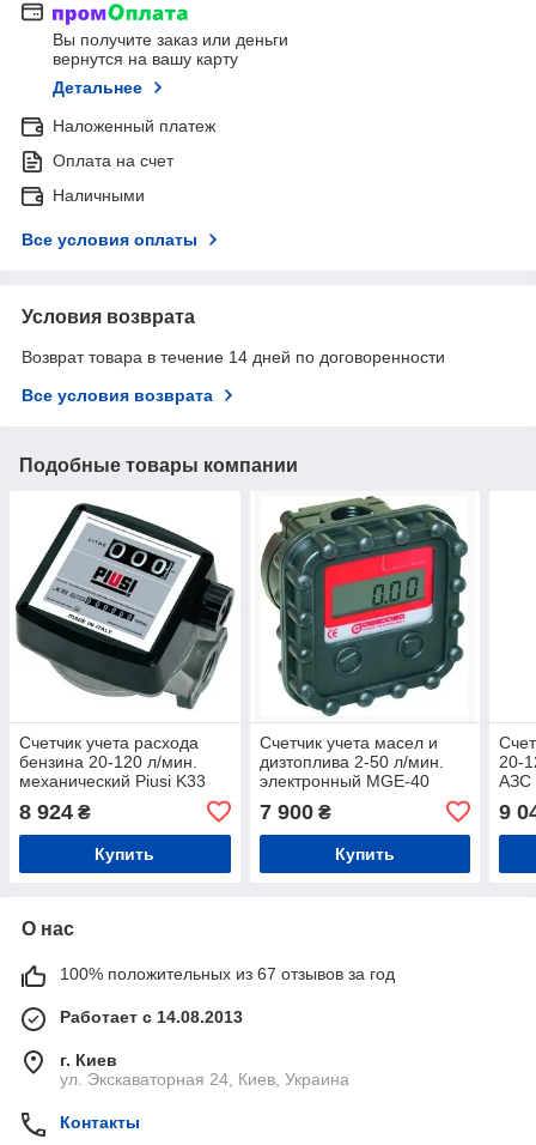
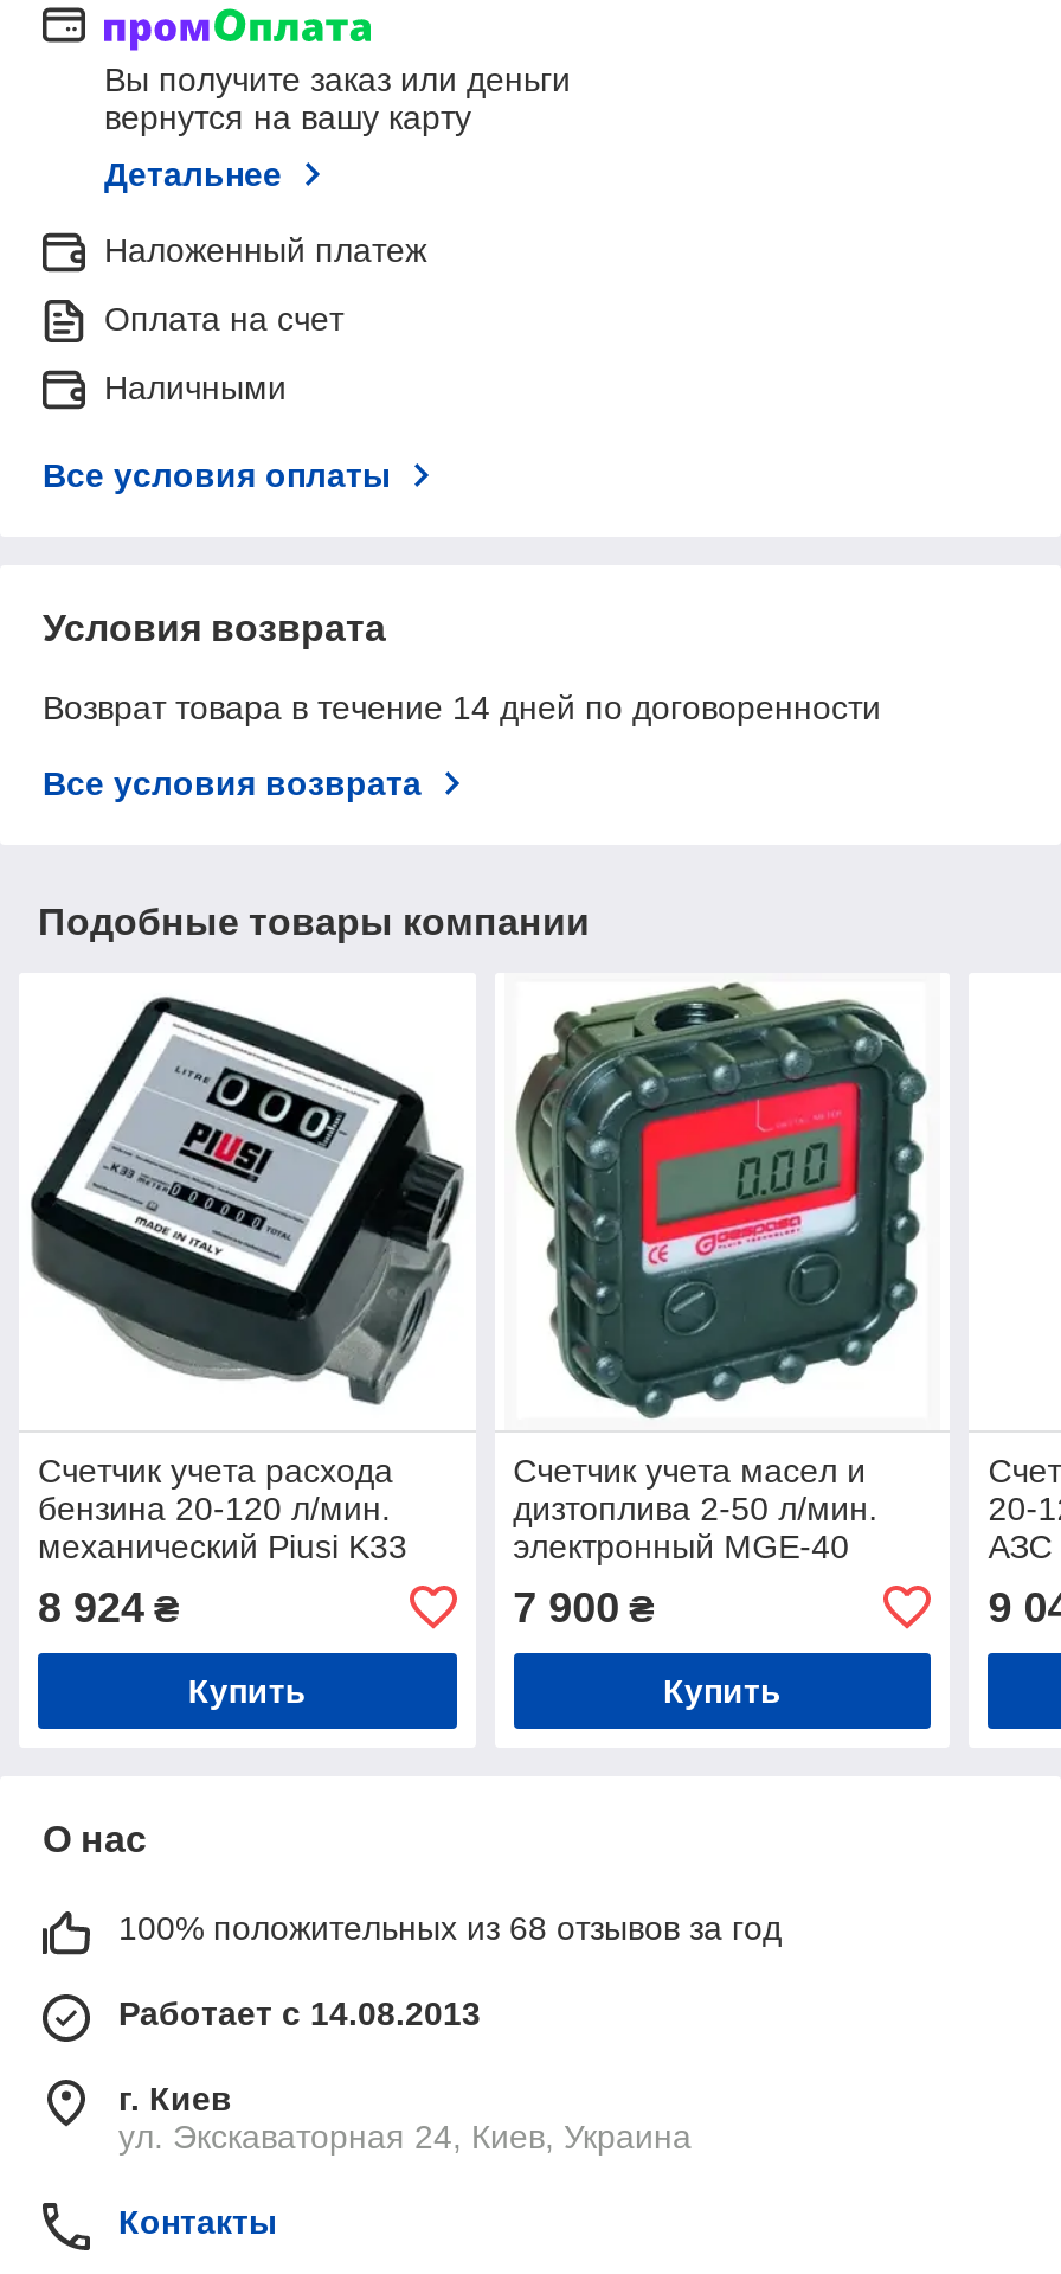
[60,964,395,983] 100% положительных из 67 отзывов за год -> [118,1909,782,1946] 100% положительных из 68 отзывов за год

